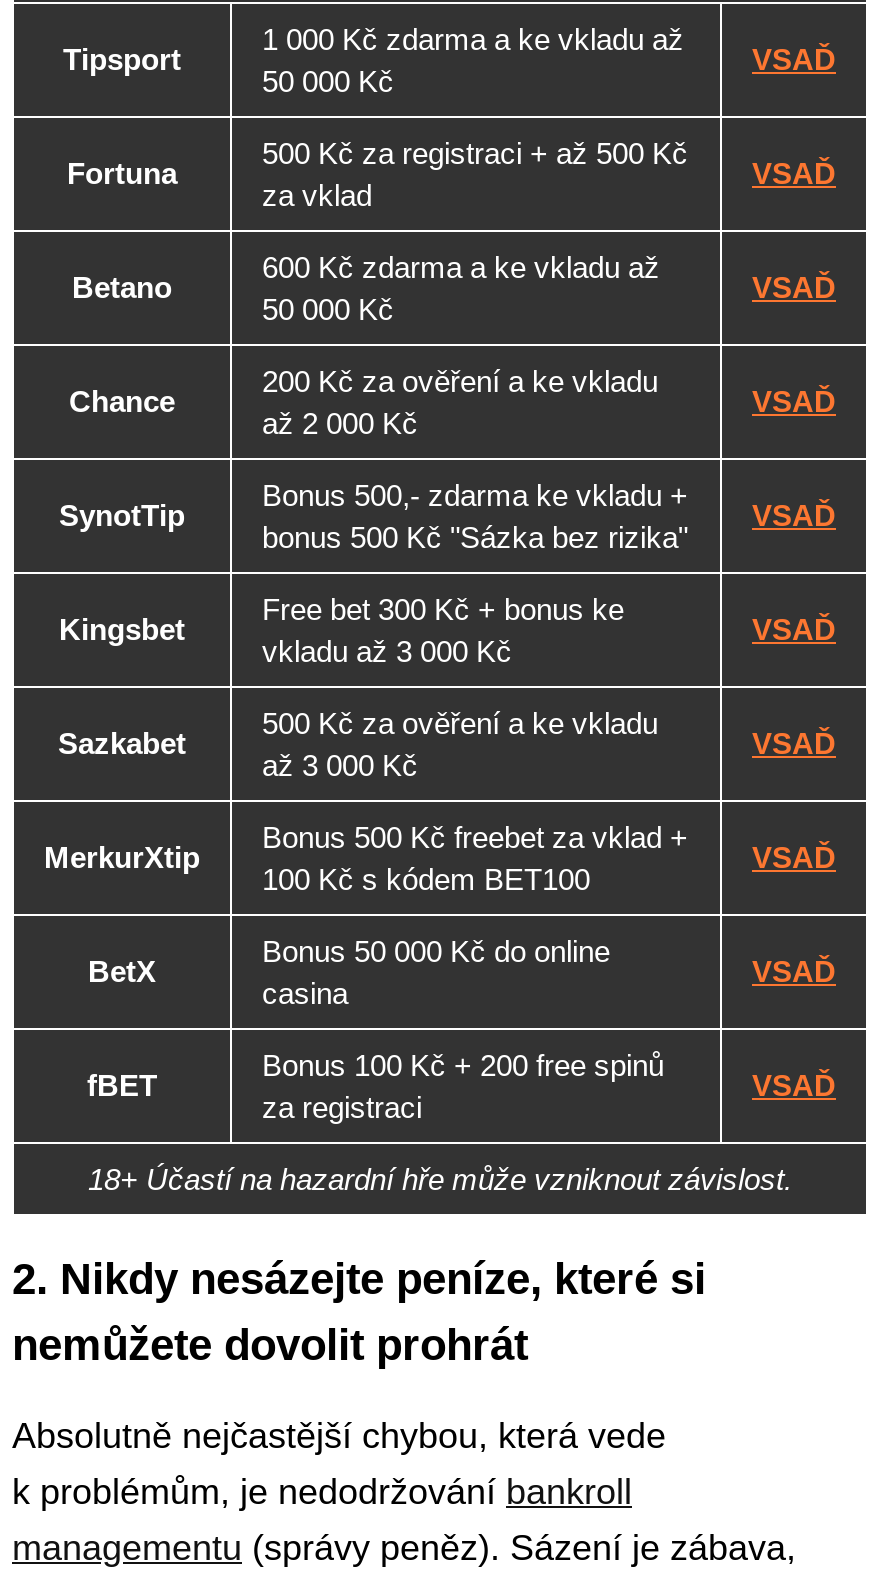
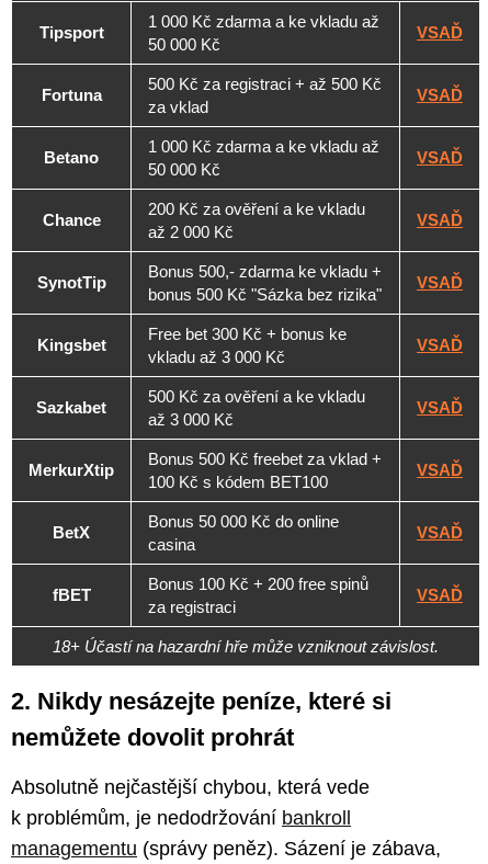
[262,250,660,284] 600 Kč zdarma a ke vkladu až -> [148,137,379,156] 1 000 Kč zdarma a ke vkladu až

